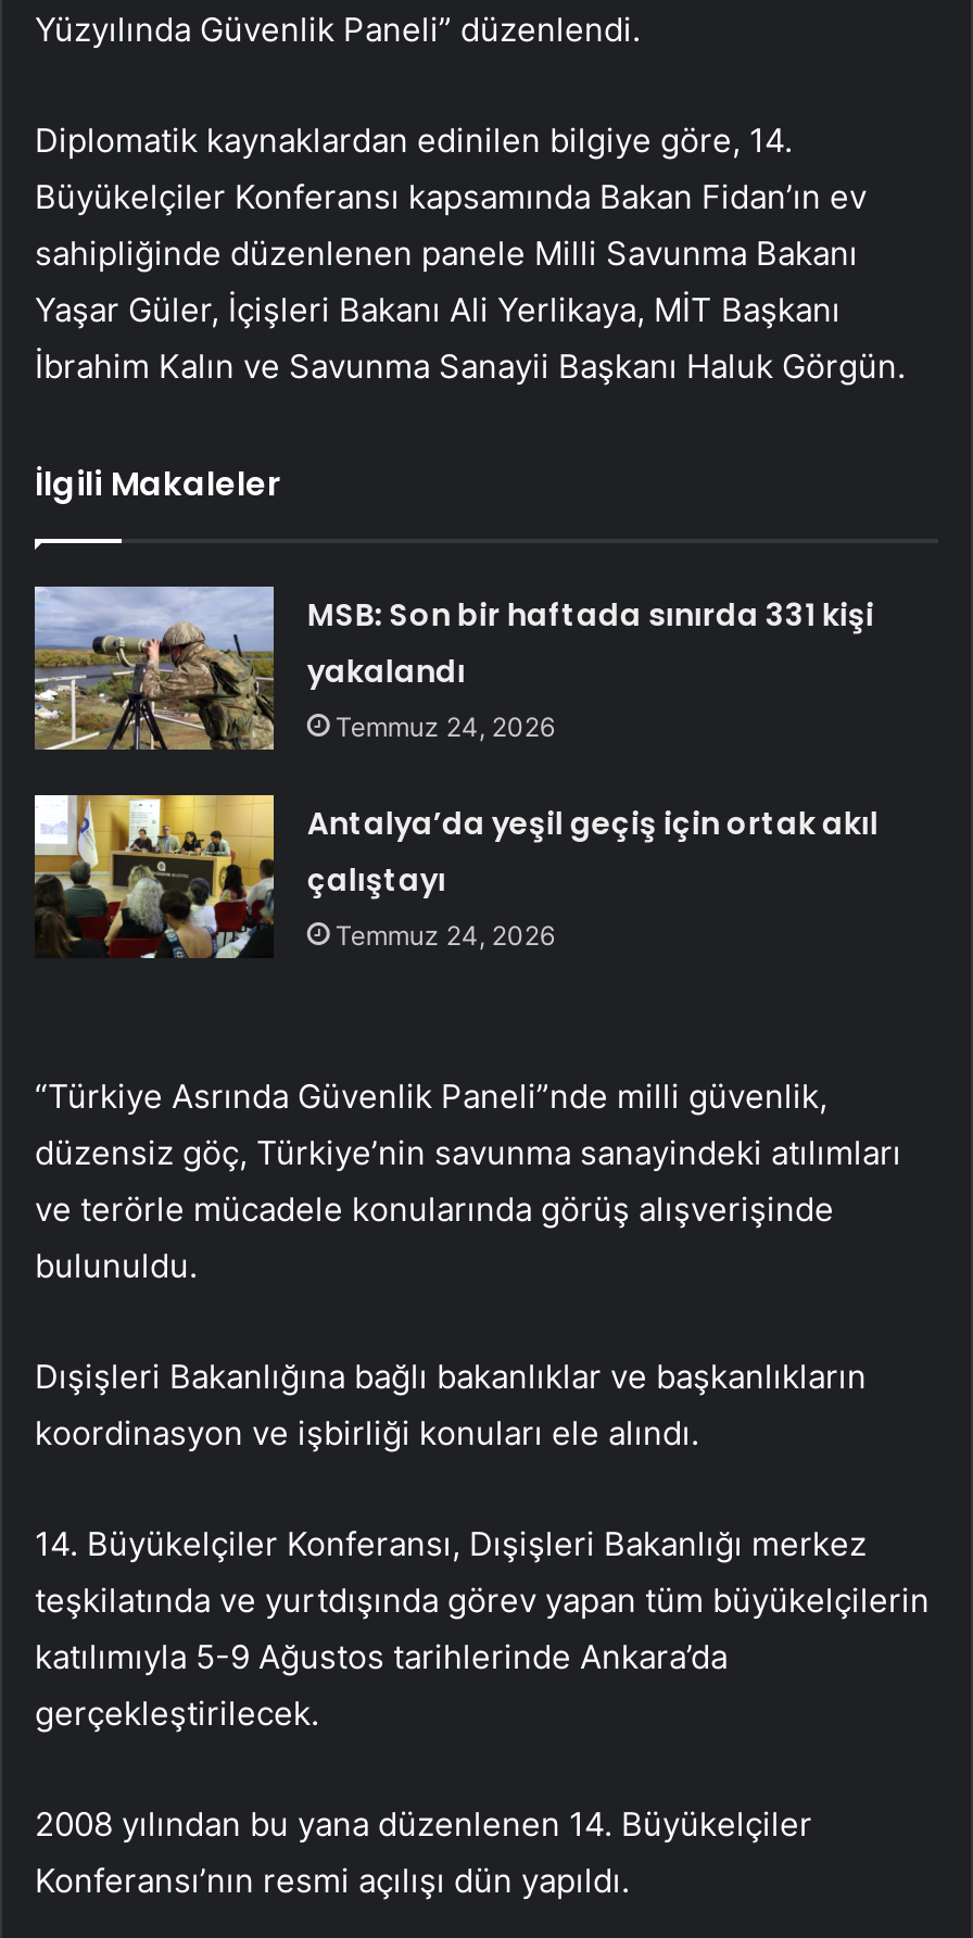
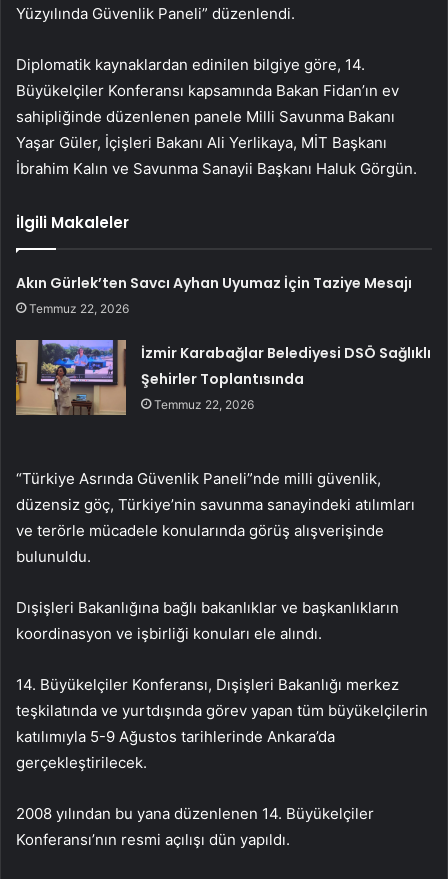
[307,592,874,742] MSB: Son bir haftada sınırda 331 kişi | yakalandı | Temmuz 24, 2026 -> [16,273,412,316] Akın Gürlek’ten Savcı Ayhan Uyumaz İçin Taziye Mesajı | Temmuz 22, 2026
[33,793,878,960] [image] | Antalya’da yeşil geçiş için ortak akıl | çalıştayı | Temmuz 24, 2026 -> [15,339,431,416] [image] | İzmir Karabağlar Belediyesi DSÖ Sağlıklı | Şehirler Toplantısında | Temmuz 22, 2026

